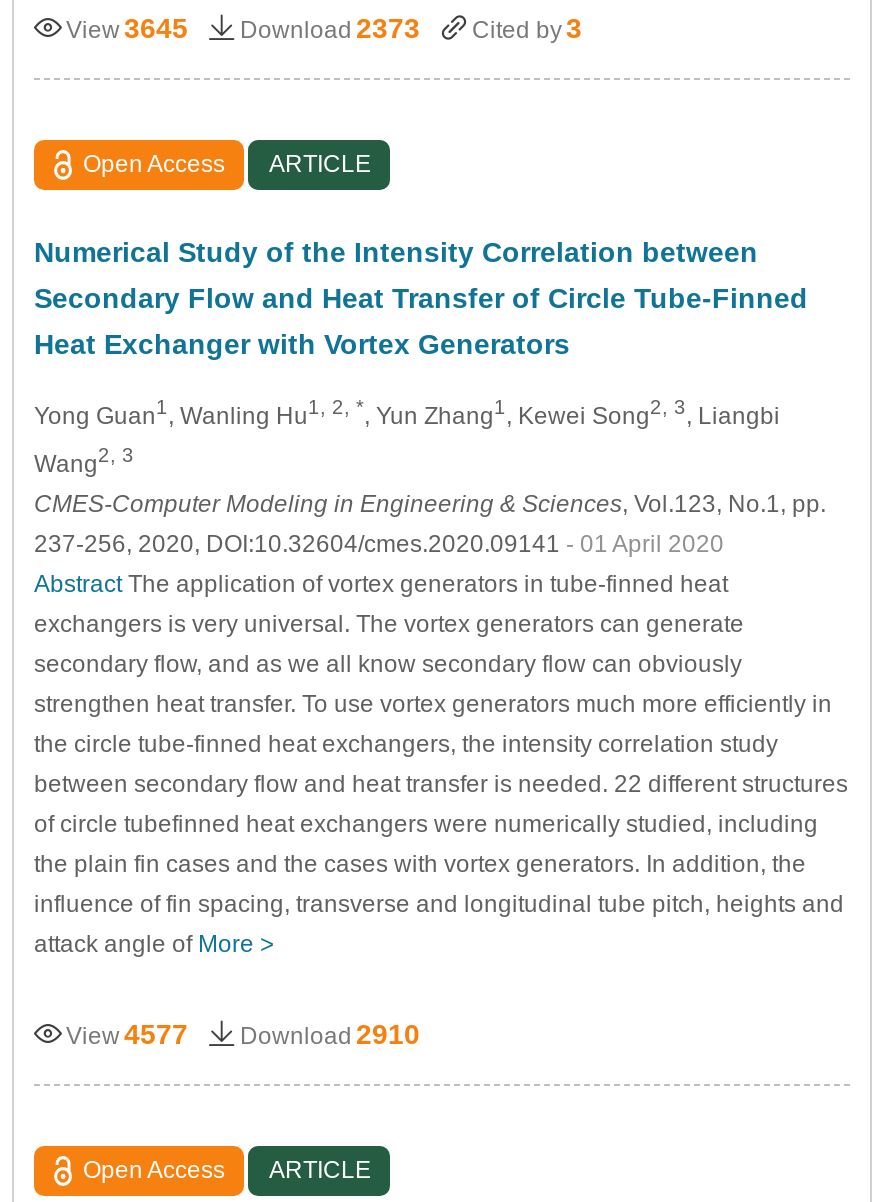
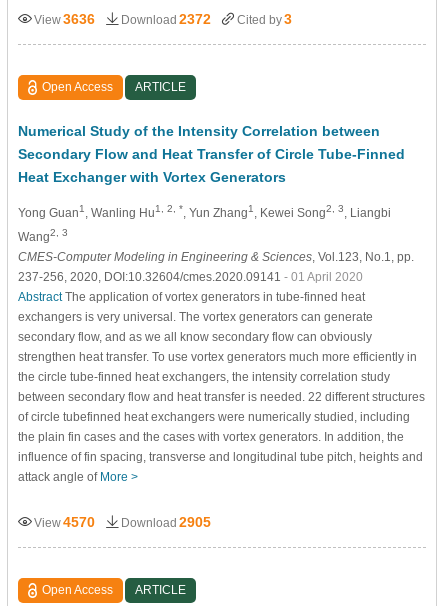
[66,12,188,44] View 3645 -> [34,11,95,27] View 3636
[240,12,420,44] Download 2373 -> [121,11,211,27] Download 2372
[66,1018,188,1050] View 4577 -> [34,514,95,530] View 4570
[240,1018,420,1050] Download 2910 -> [121,514,211,530] Download 2905

